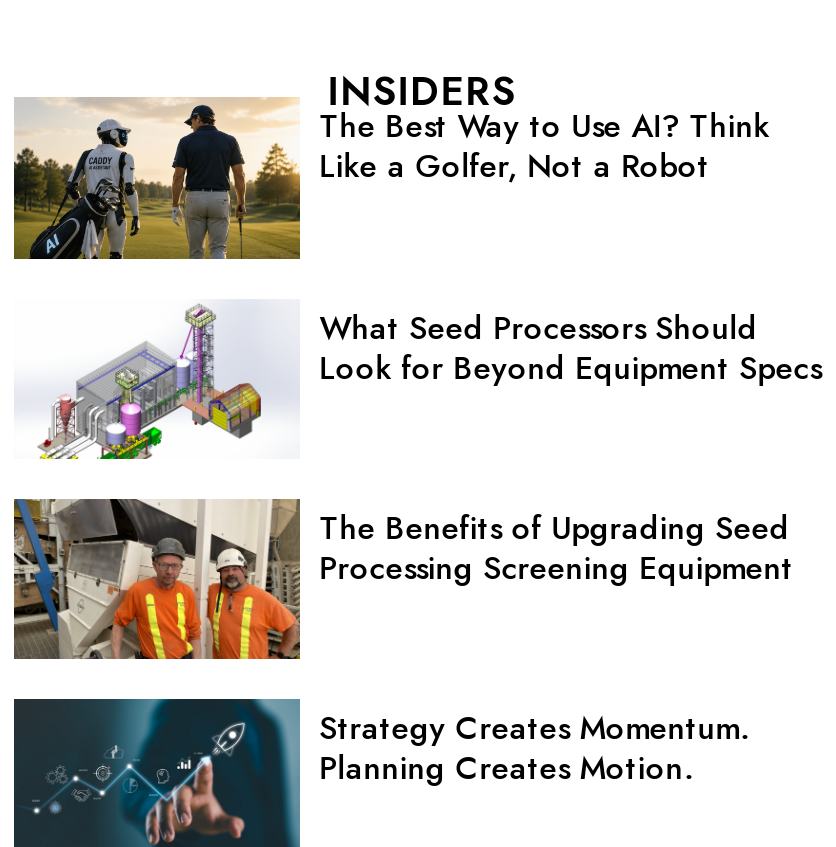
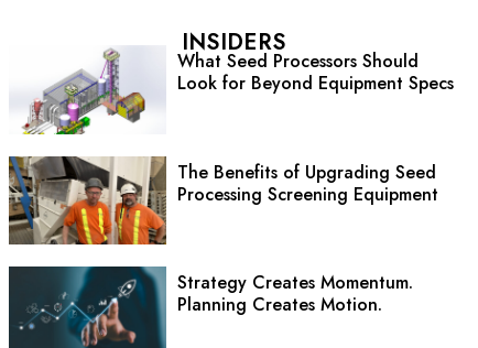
[12,97,770,261] [image] | The Best Way to Use AI? Think | Like a Golfer, Not a Robot -> none

